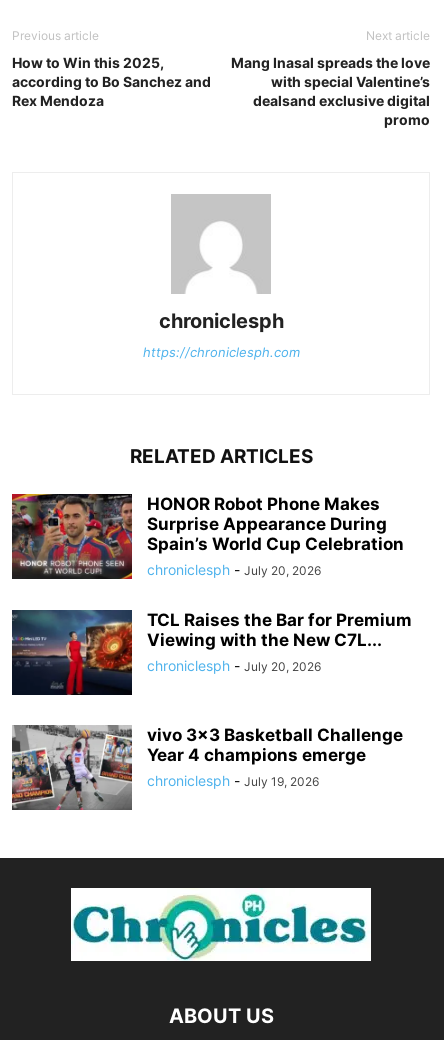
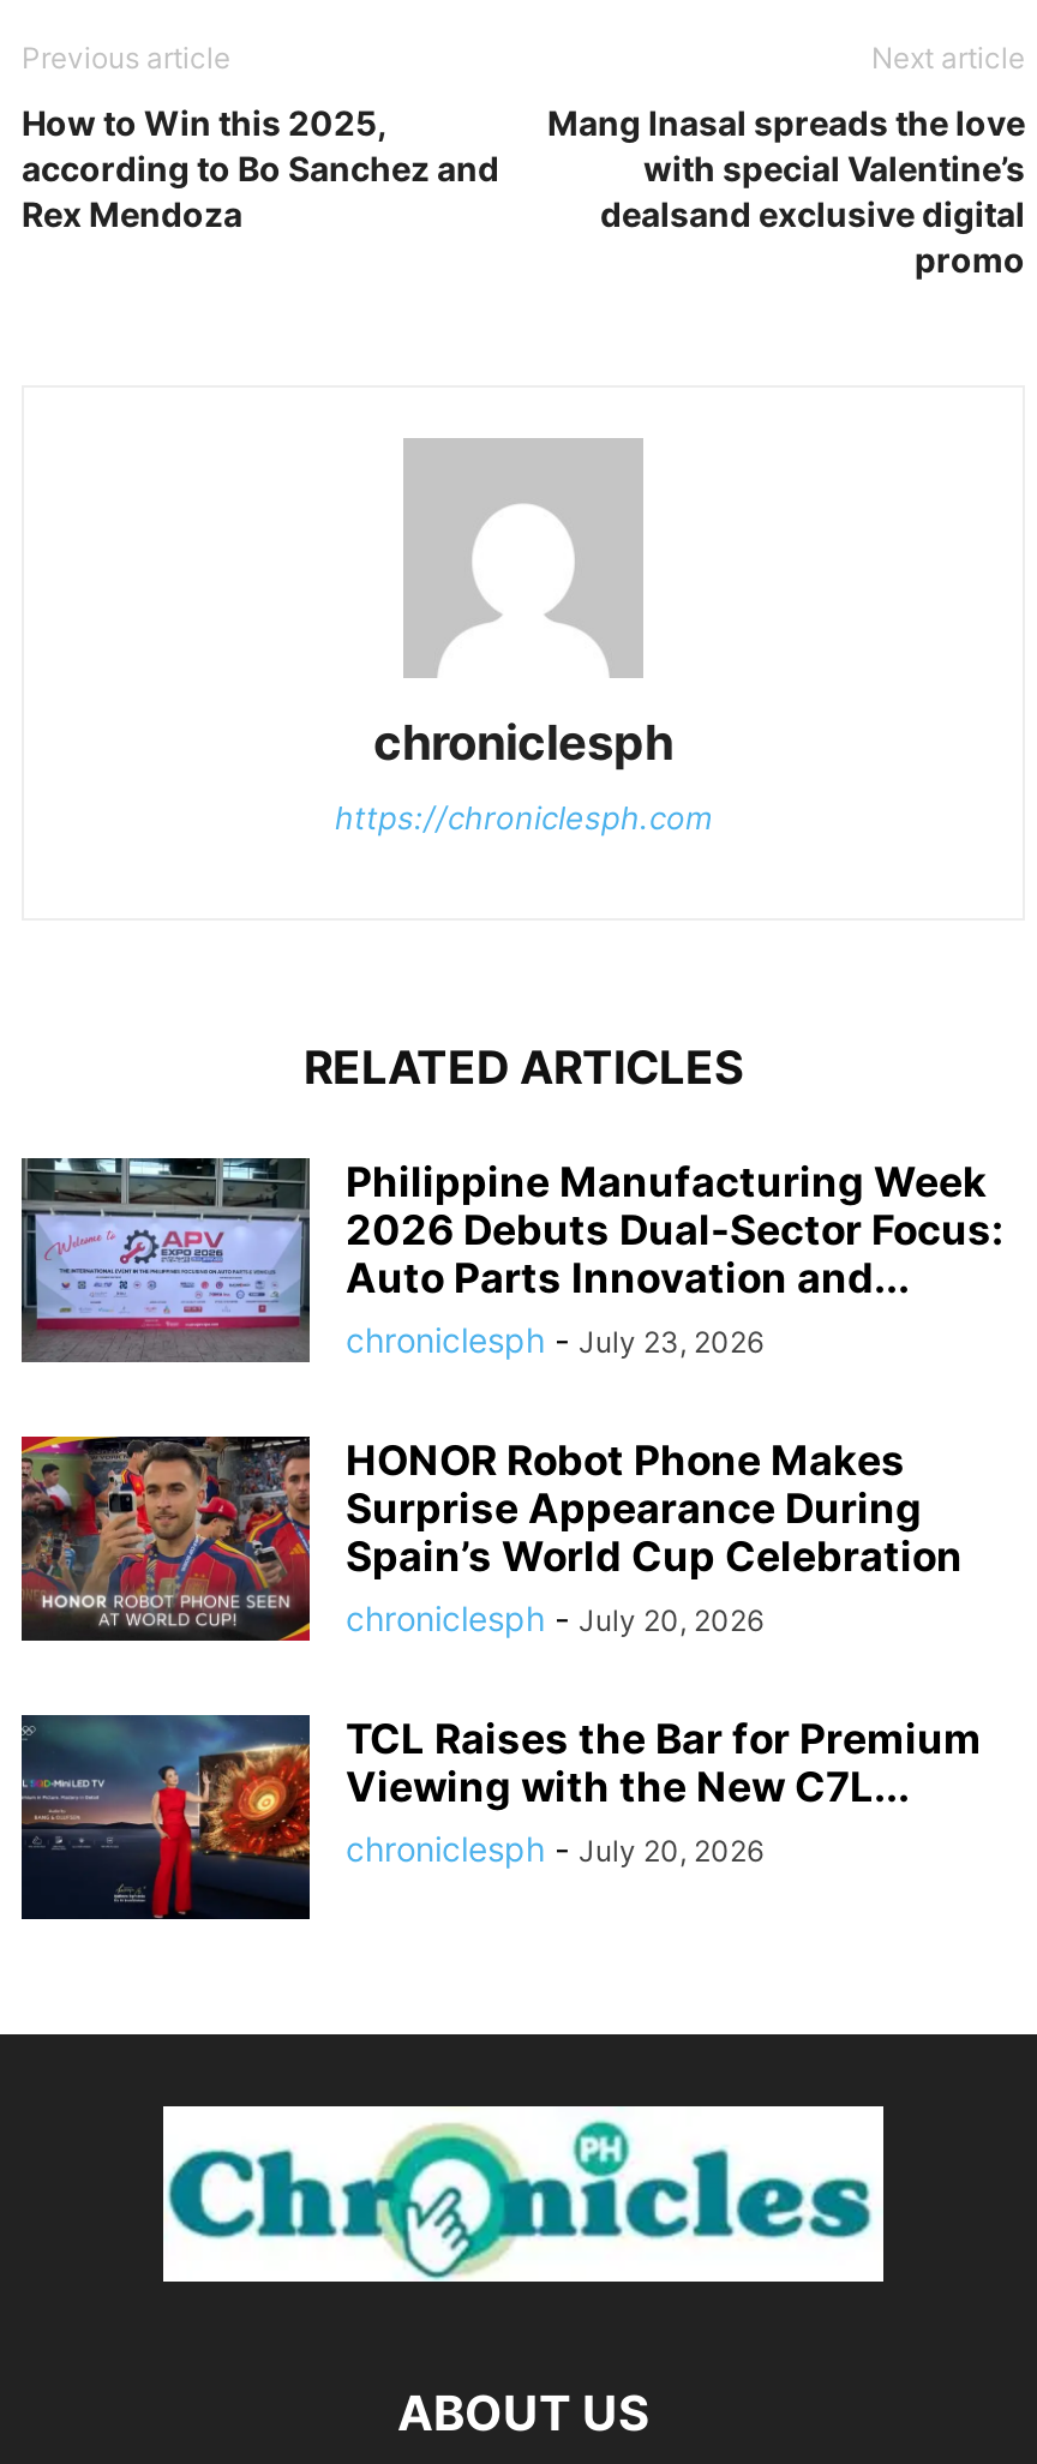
none -> [19,1156,1003,1362] [image] | Philippine Manufacturing Week | 2026 Debuts Dual-Sector Focus: | Auto Parts Innovation and... | chroniclesph - July 23, 2026
moved [10,493,412,674] -> [17,1434,982,1869]: [image] | HONOR Robot Phone Makes | Surprise Appearance During | Spain’s World Cup Celebration | chroniclesph - July 20, 2026 | TCL Raises the Bar for Premium | Viewing with the New C7L... | chroniclesph - July 20, 2026
[11,725,403,811] [image] | vivo 3×3 Basketball Challenge | Year 4 champions emerge | chroniclesph - July 19, 2026 -> none

